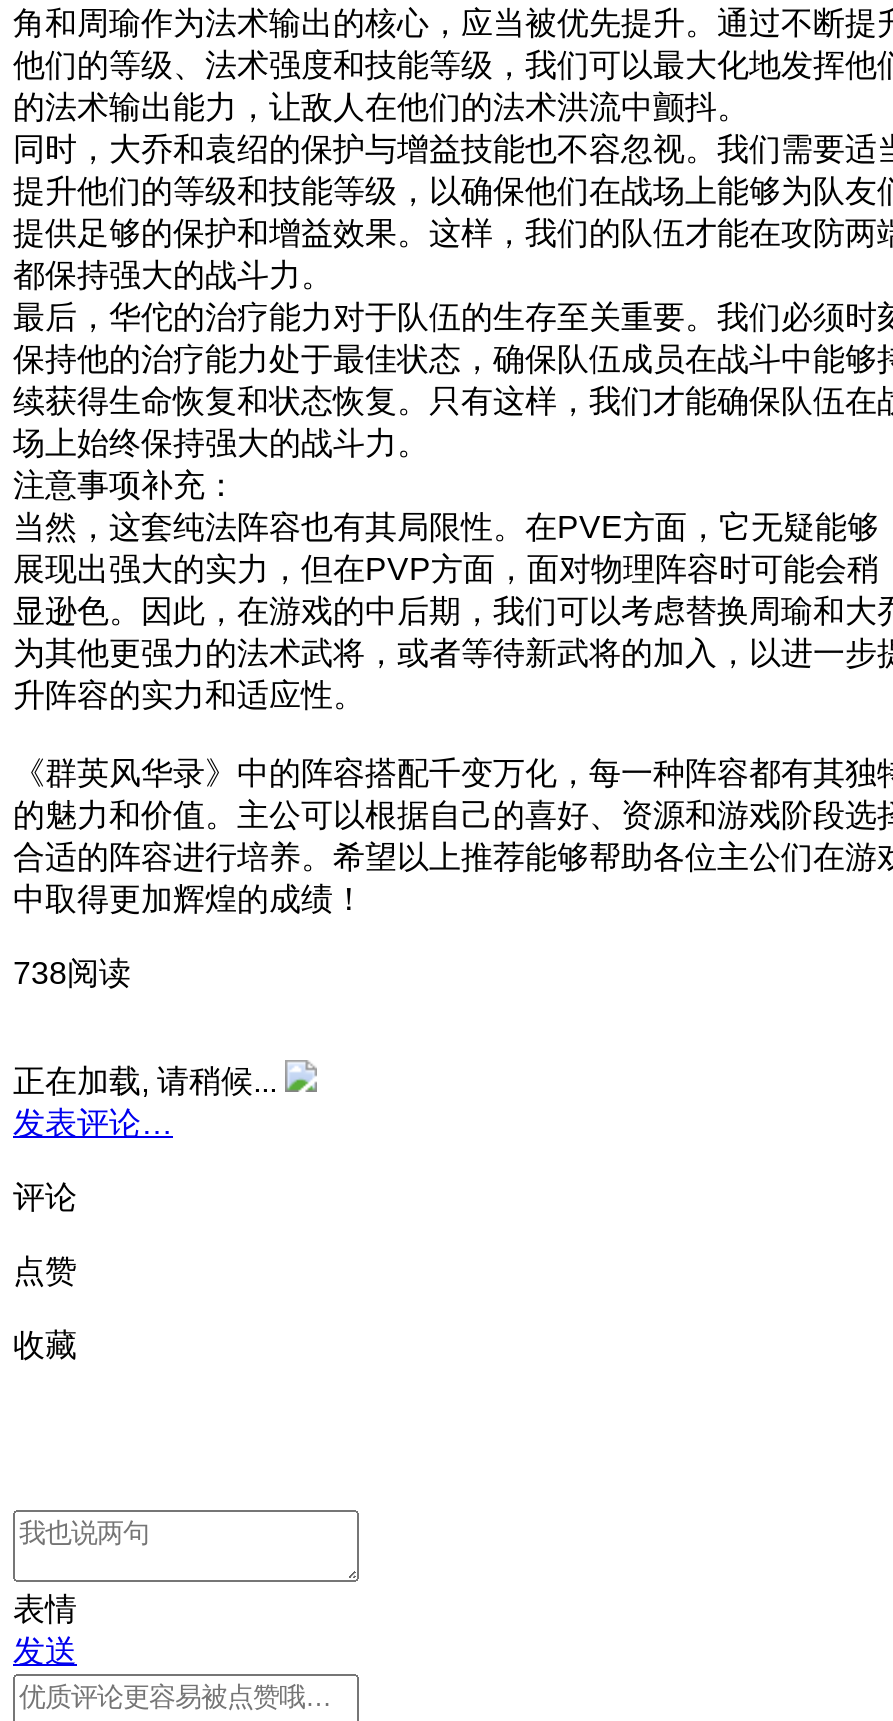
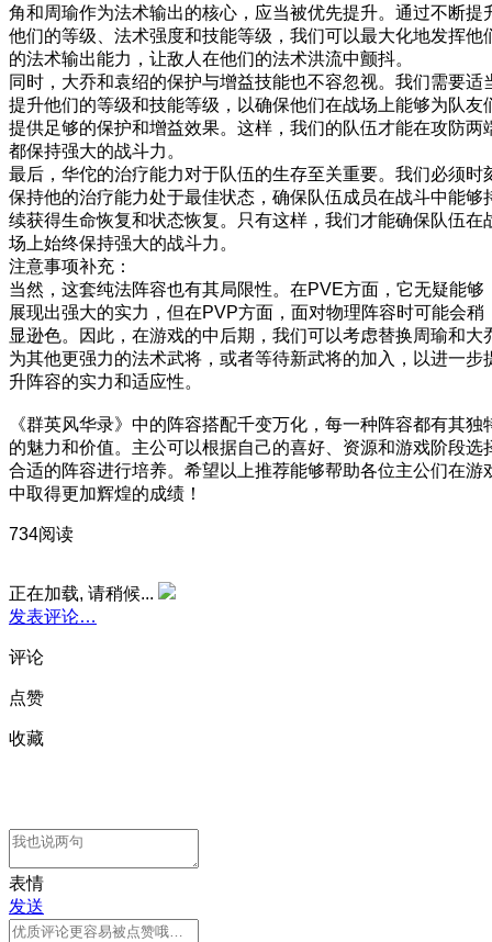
[13,956,131,990] 738阅读 -> [9,525,74,543] 734阅读

